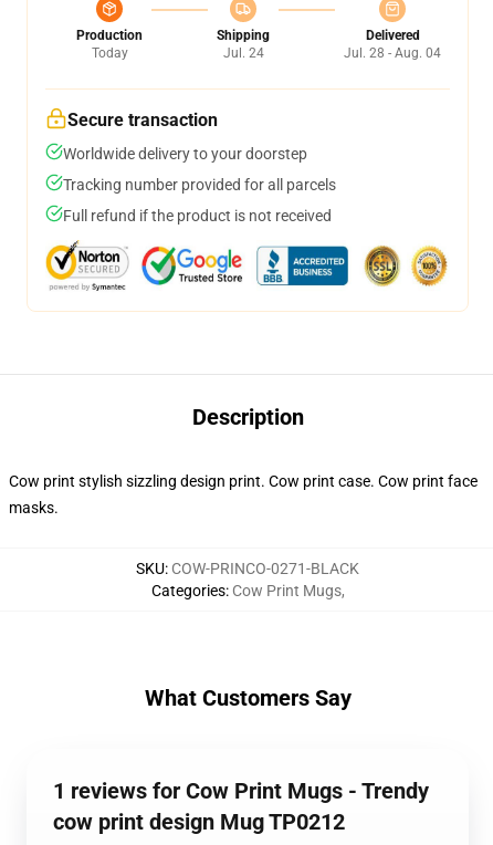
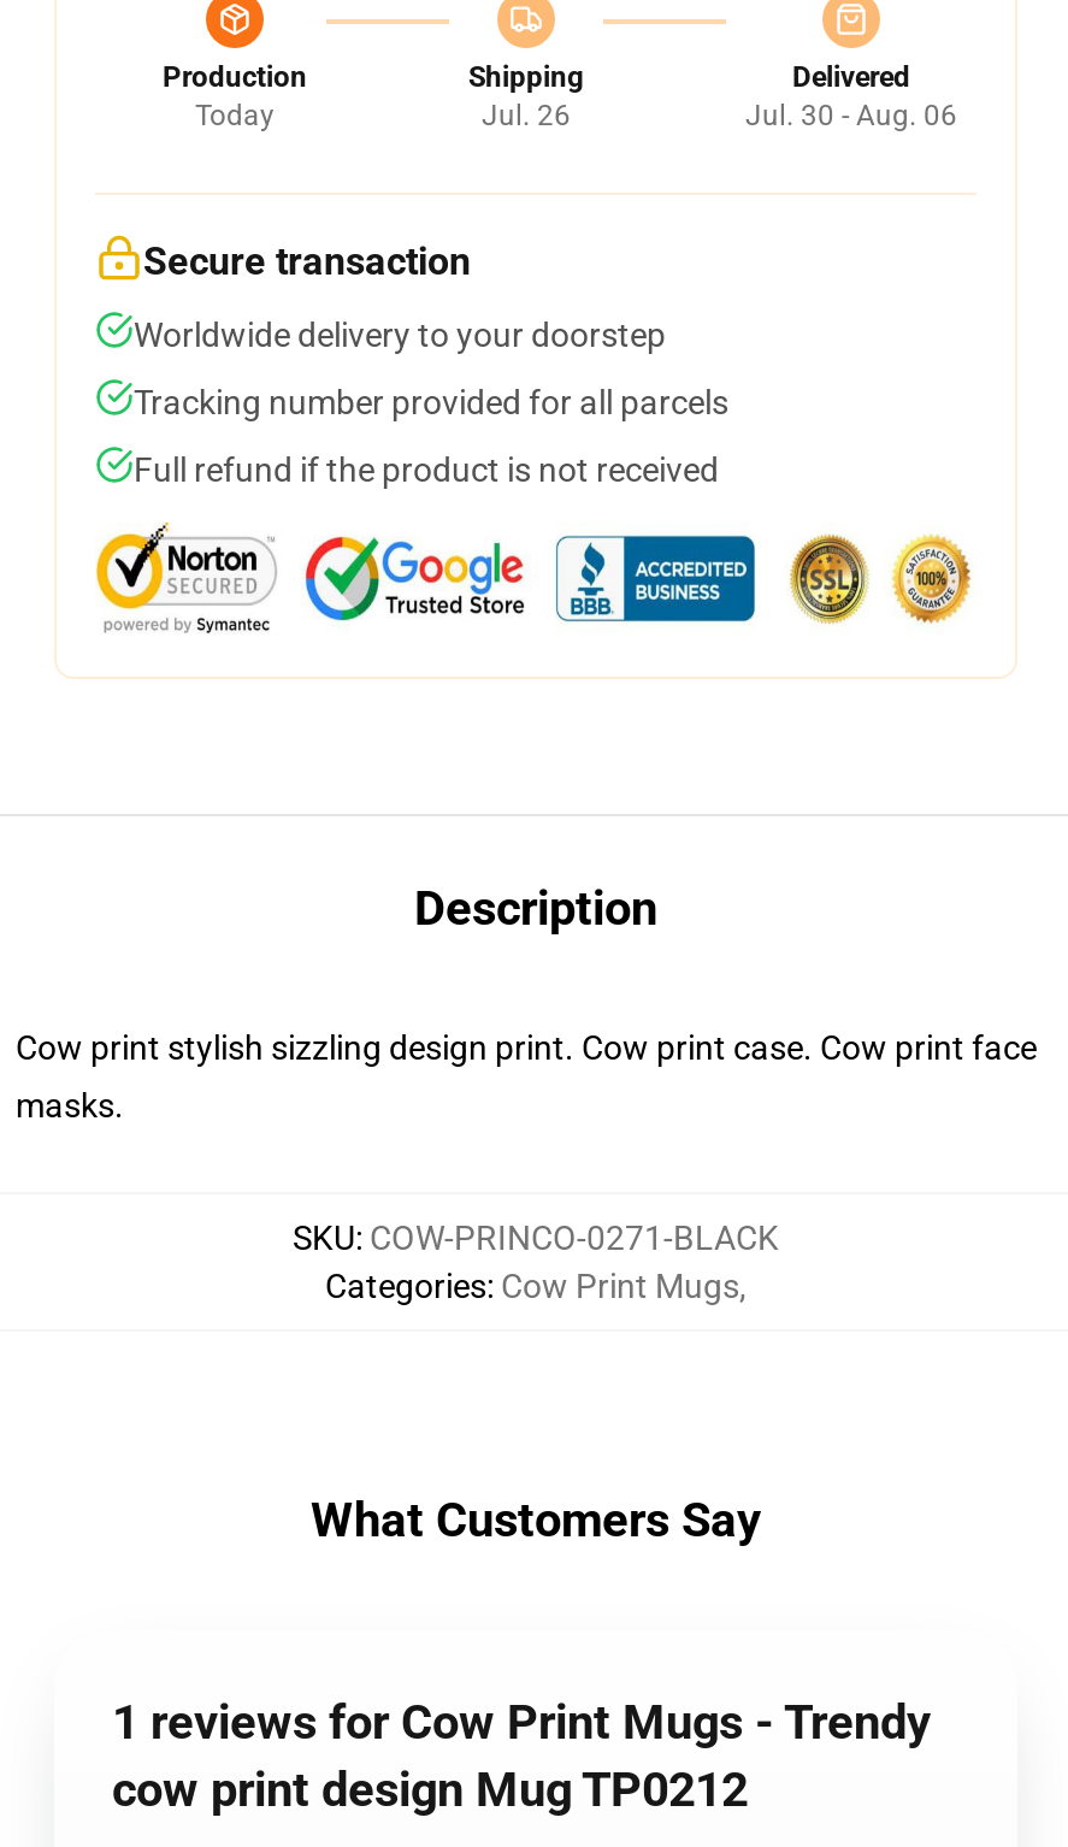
[223,45,264,61] Jul. 24 -> [482,99,571,132] Jul. 26
[344,45,441,61] Jul. 28 - Aug. 04 -> [745,99,957,132] Jul. 30 - Aug. 06

